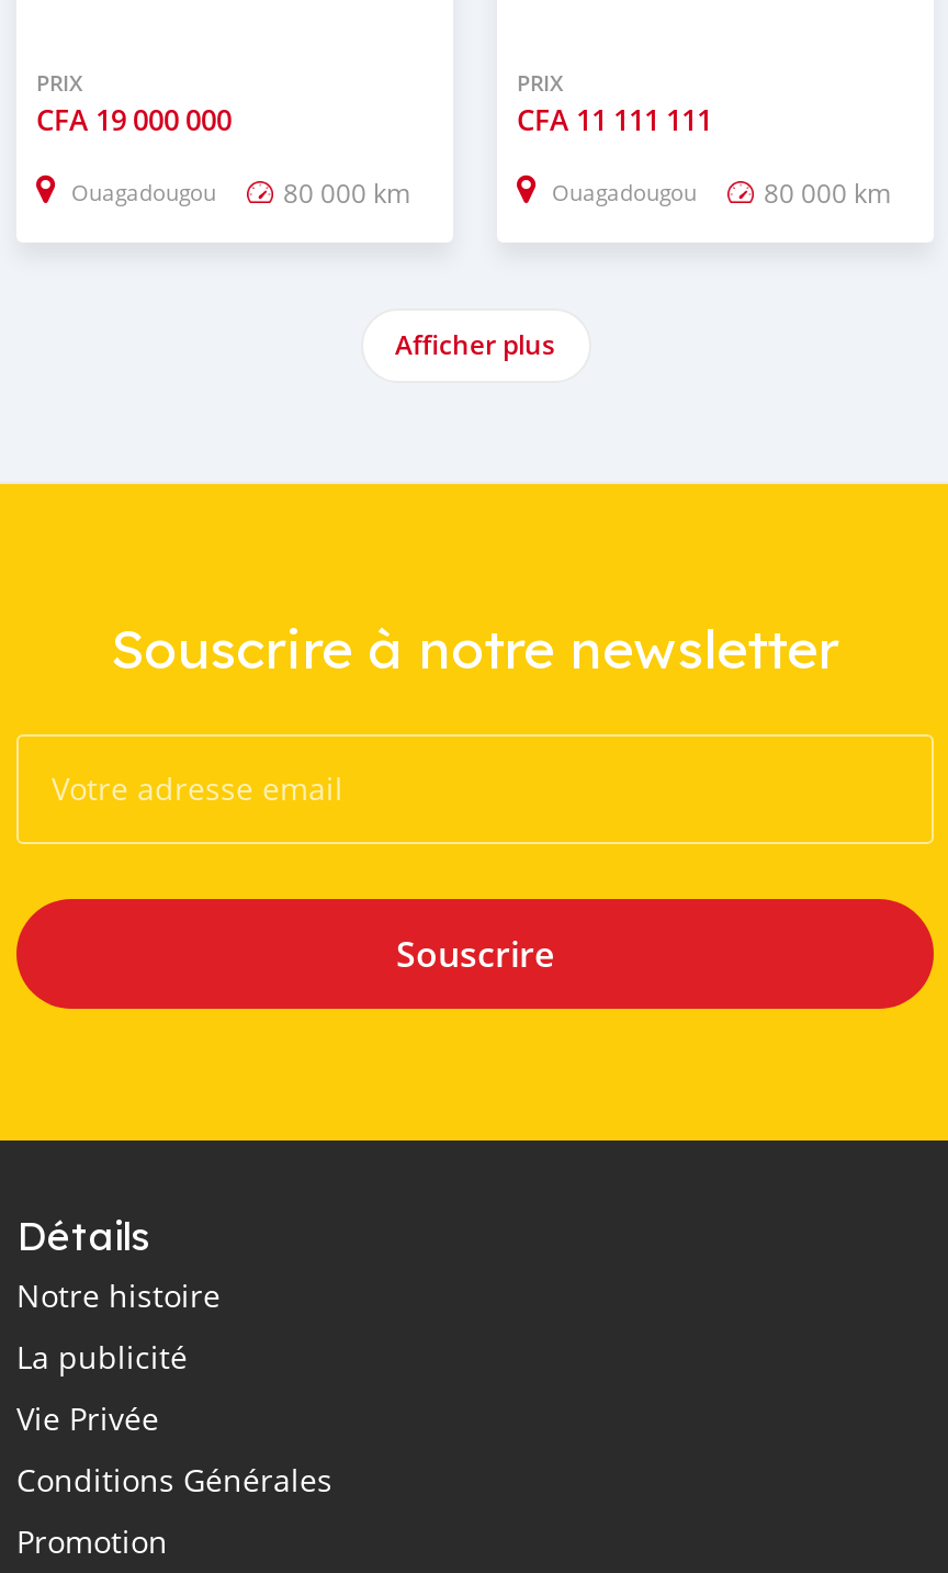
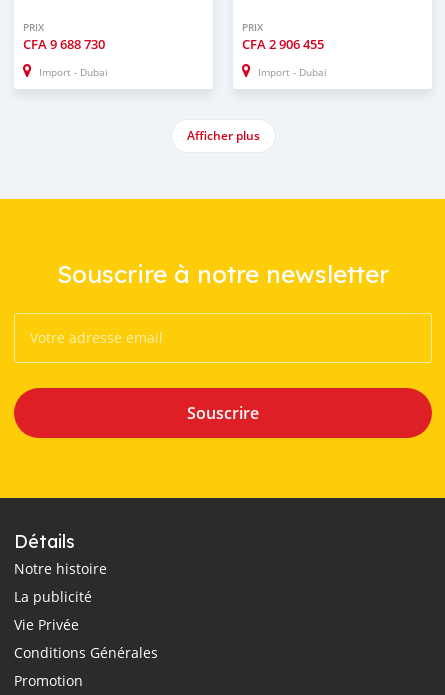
[36,99,232,139] CFA 19 000 000 -> [23,35,105,53] CFA 9 688 730
[517,99,712,139] CFA 11 111 111 -> [242,35,324,53] CFA 2 906 455
[71,174,410,209] Ouagadougou | 80 000 km -> [39,66,108,79] Import - Dubai
[552,174,891,209] Ouagadougou | 80 000 km -> [258,66,327,79] Import - Dubai

